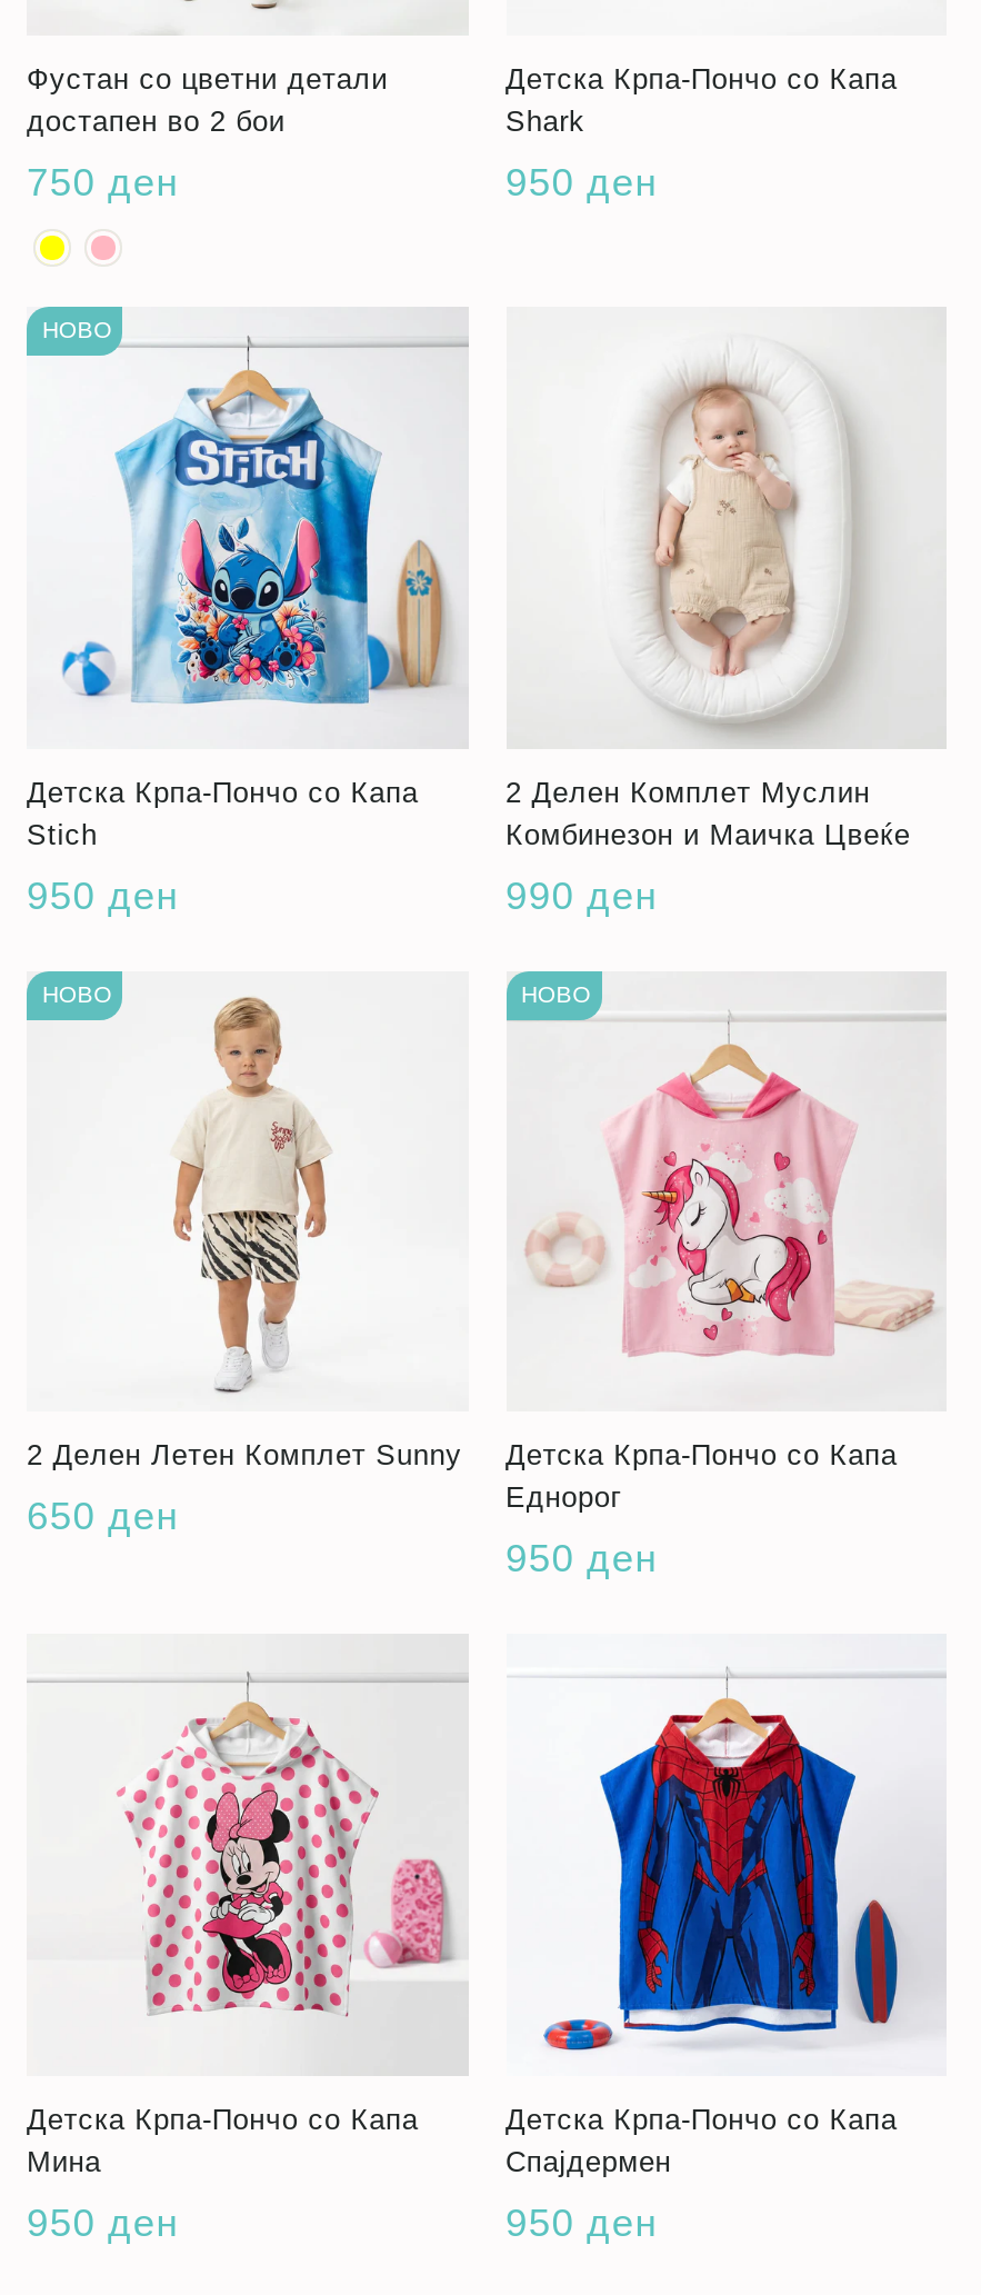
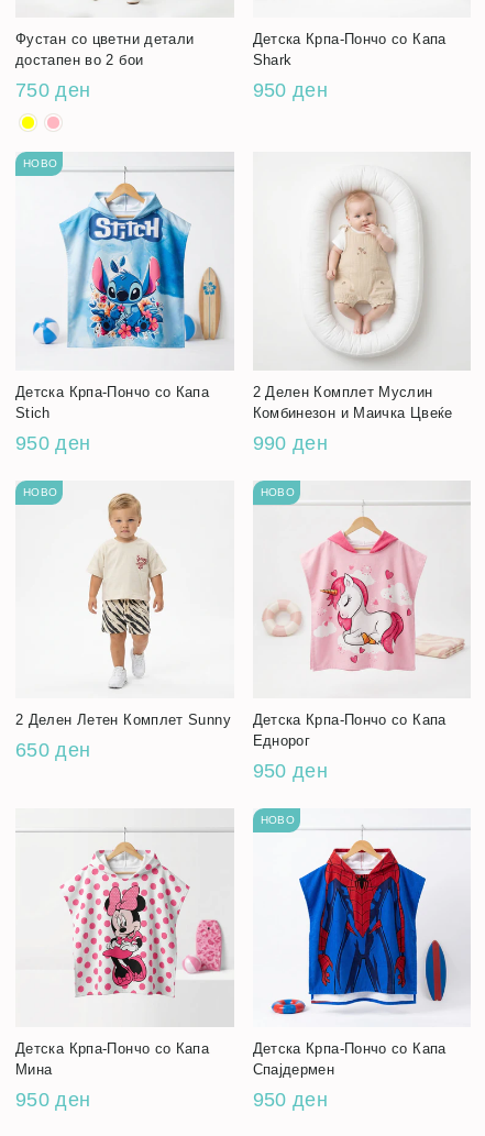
none -> [260,814,295,826] НОВО

